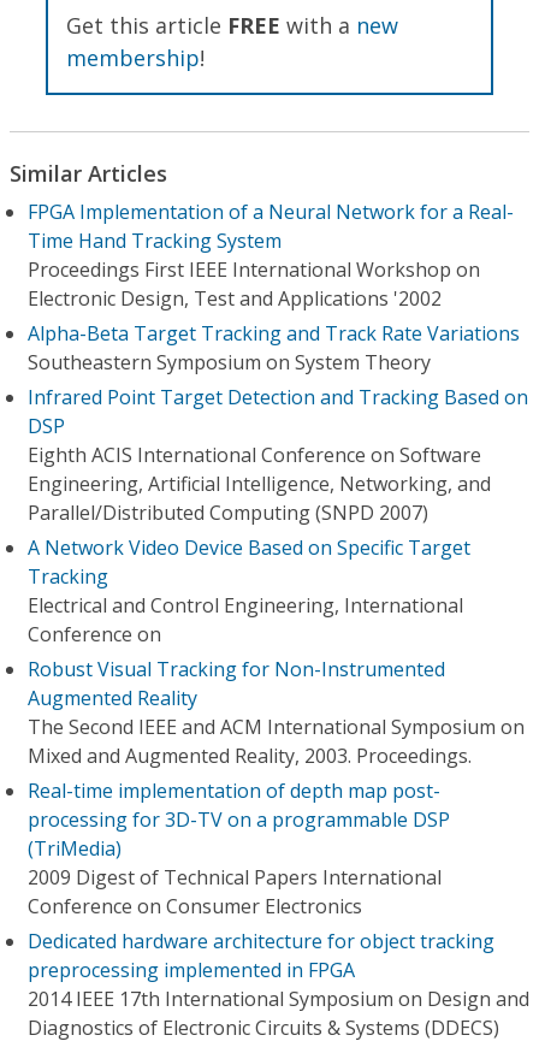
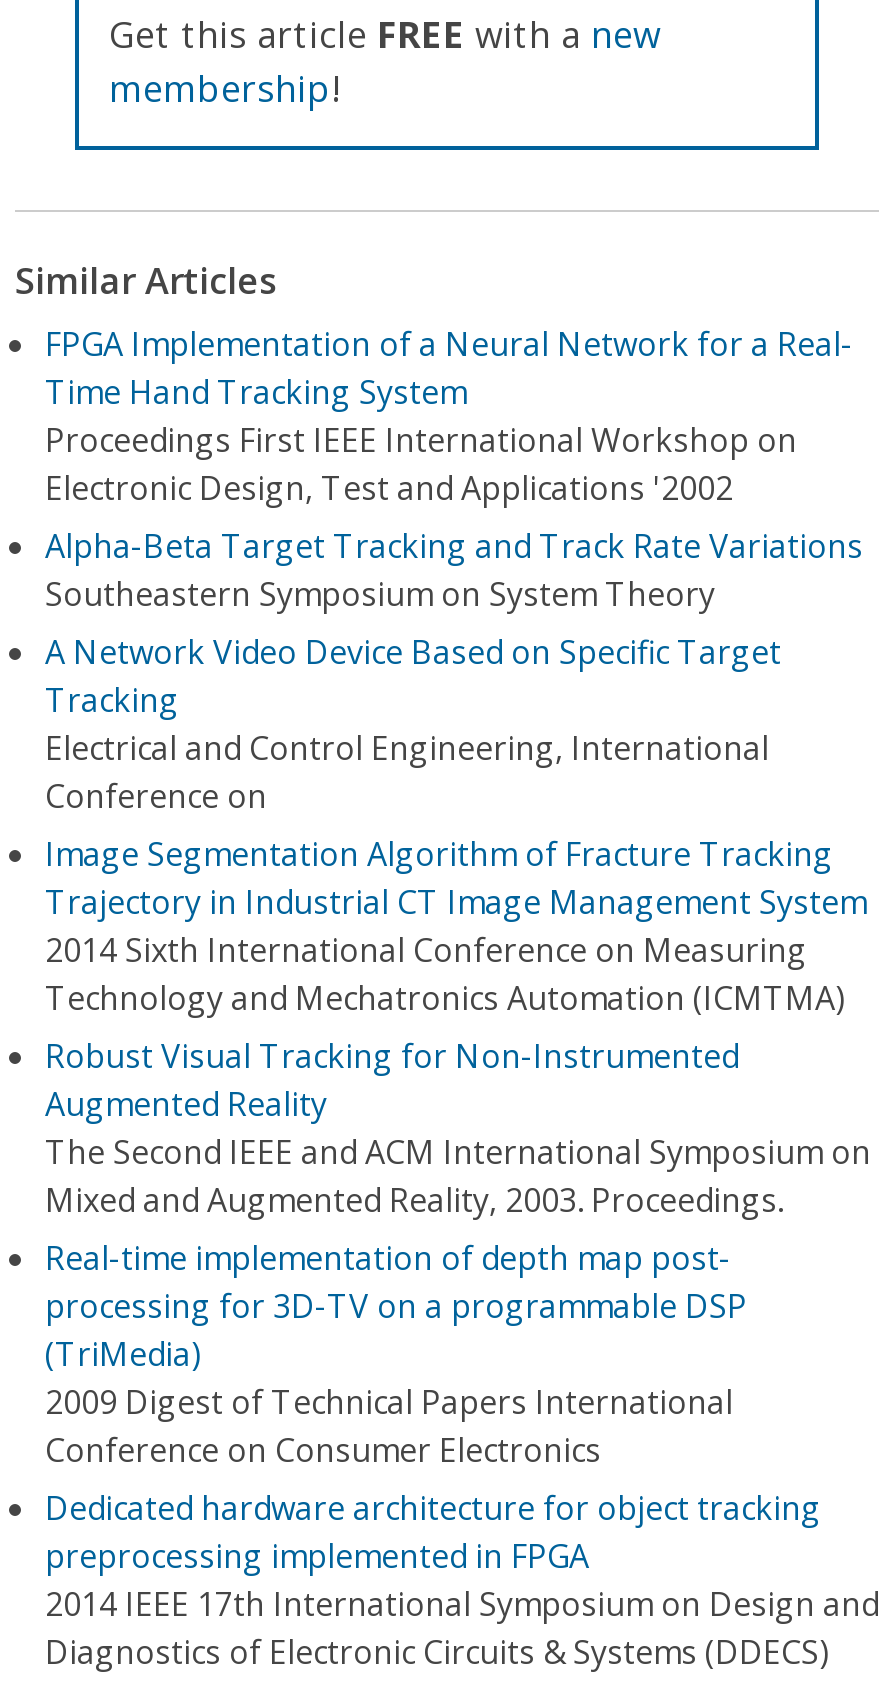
[28,384,528,526] Infrared Point Target Detection and Tracking Based on | DSP | Eighth ACIS International Conference on Software | Engineering, Artificial Intelligence, Networking, and | Parallel/Distributed Computing (SNPD 2007) -> none
moved [28,534,470,647] -> [45,630,781,818]: A Network Video Device Based on Specific Target | Tracking | Electrical and Control Engineering, International | Conference on
none -> [45,832,867,1020] Image Segmentation Algorithm of Fracture Tracking | Trajectory in Industrial CT Image Management System | 2014 Sixth International Conference on Measuring | Technology and Mechatronics Automation (ICMTMA)

